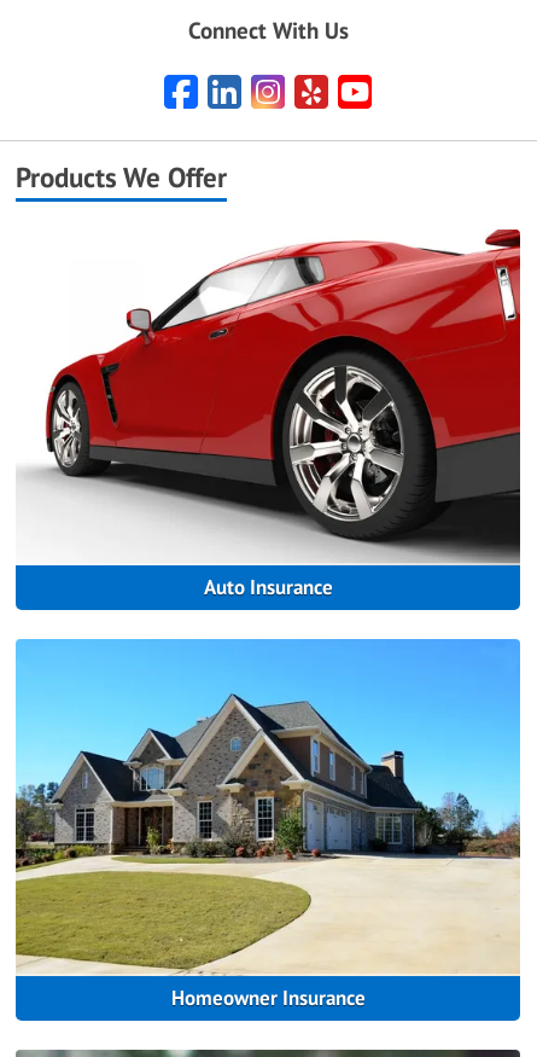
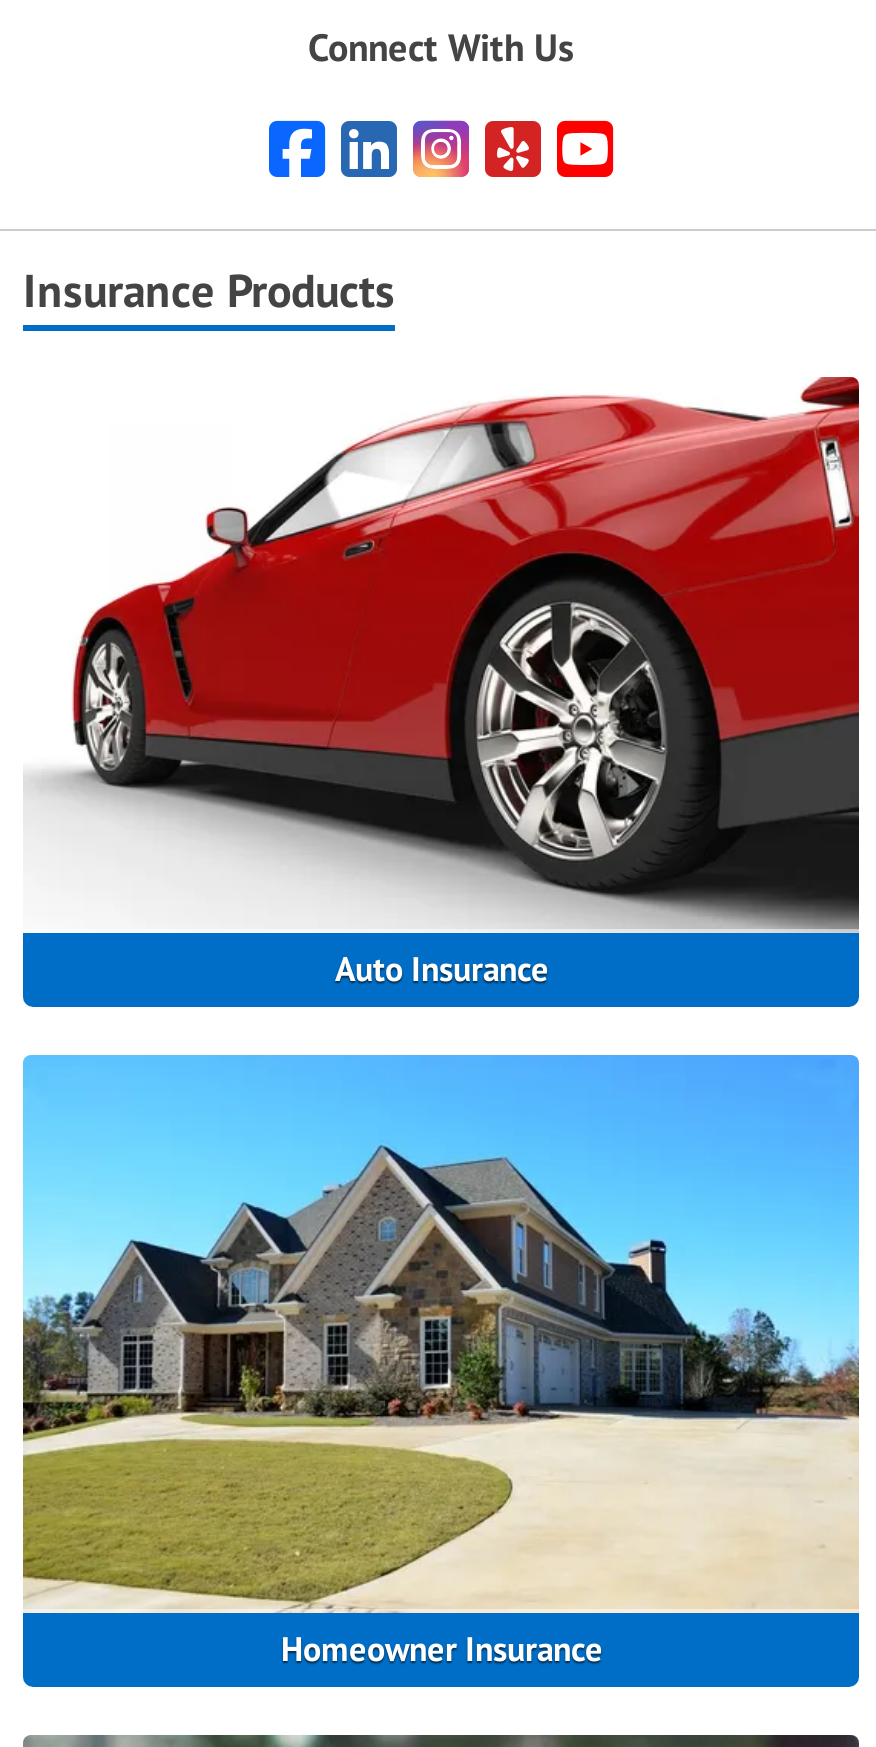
[16,159,227,194] Products We Offer -> [23,261,395,319] Insurance Products

